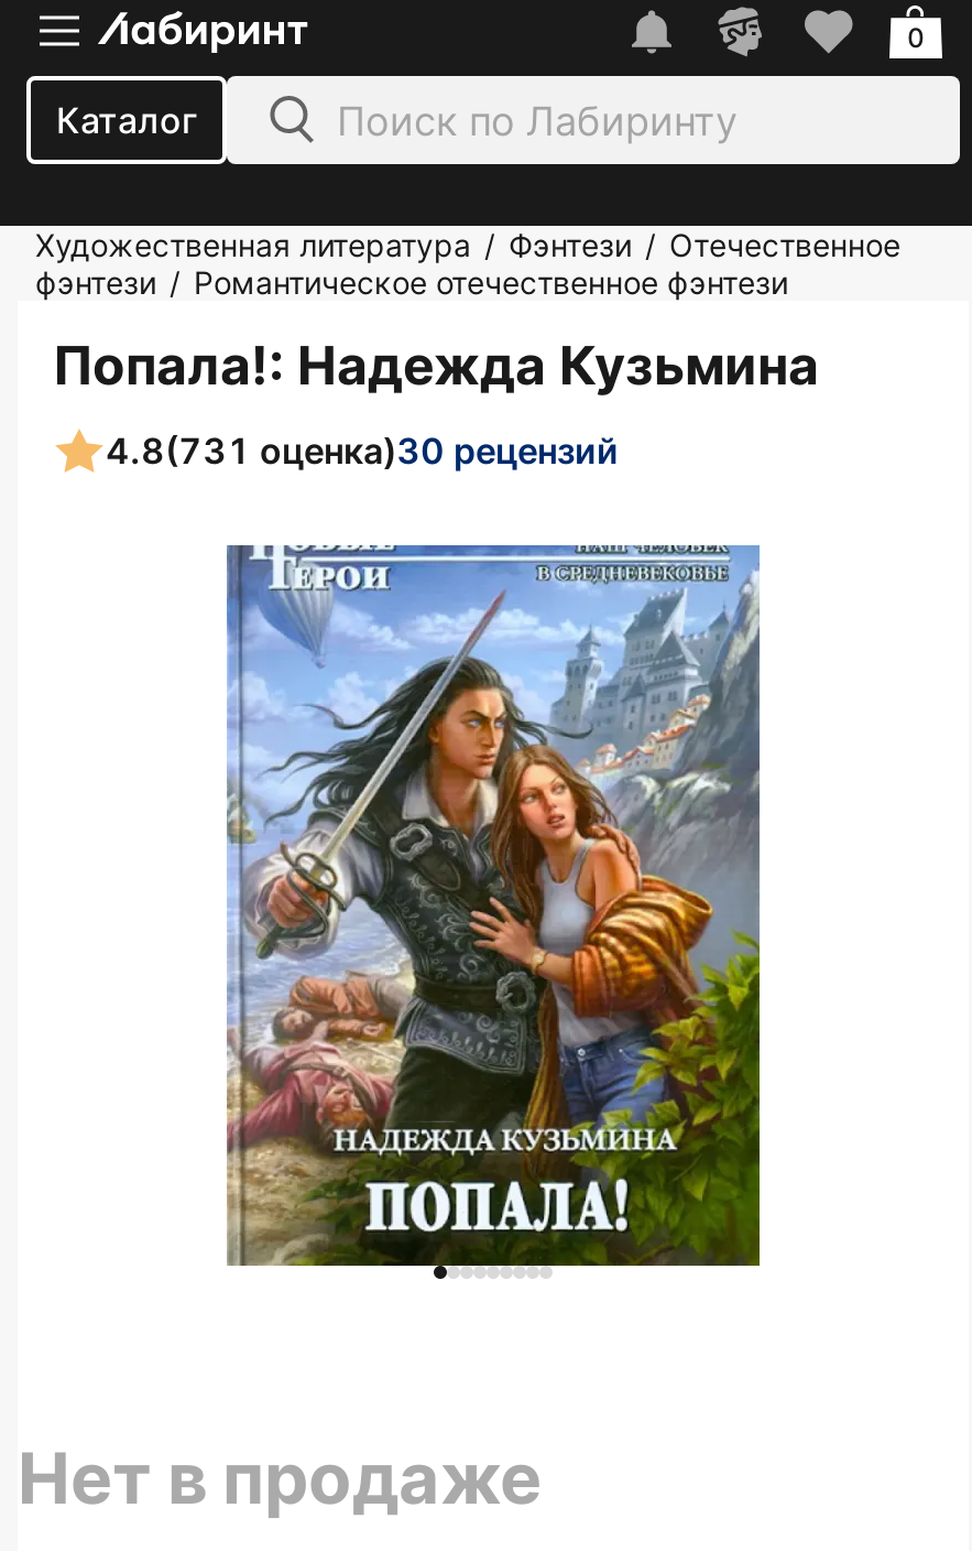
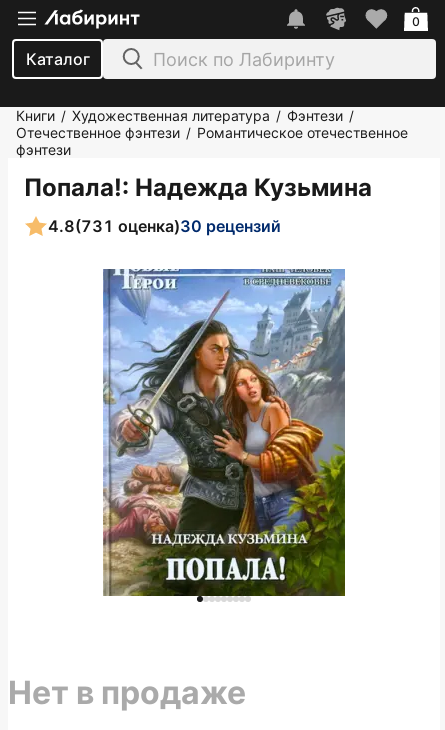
[35,226,900,301] Художественная литература / Фэнтези / Отечественное | фэнтези / Романтическое отечественное фэнтези -> [16,107,408,158] Книги / Художественная литература / Фэнтези / | Отечественное фэнтези / Романтическое отечественное | фэнтези

